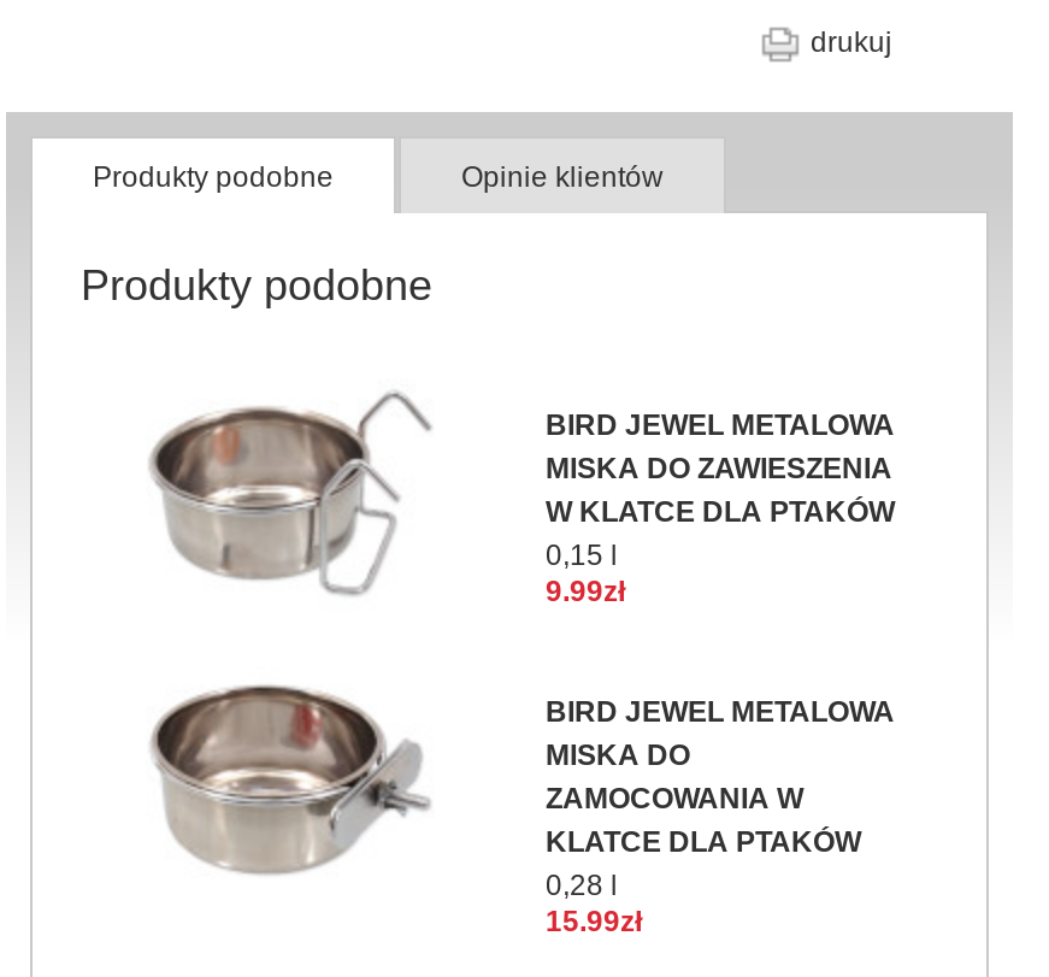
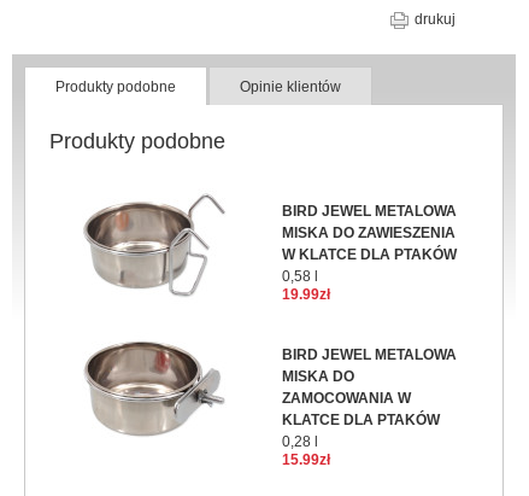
[546,539,625,609] 0,15 l | 9.99zł -> [282,268,330,303] 0,58 l | 19.99zł

